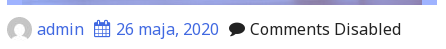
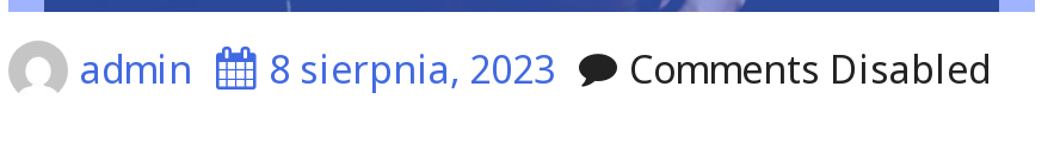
[37,18,401,40] admin 26 maja, 2020 Comments Disabled -> [80,43,990,96] admin 8 sierpnia, 2023 Comments Disabled

